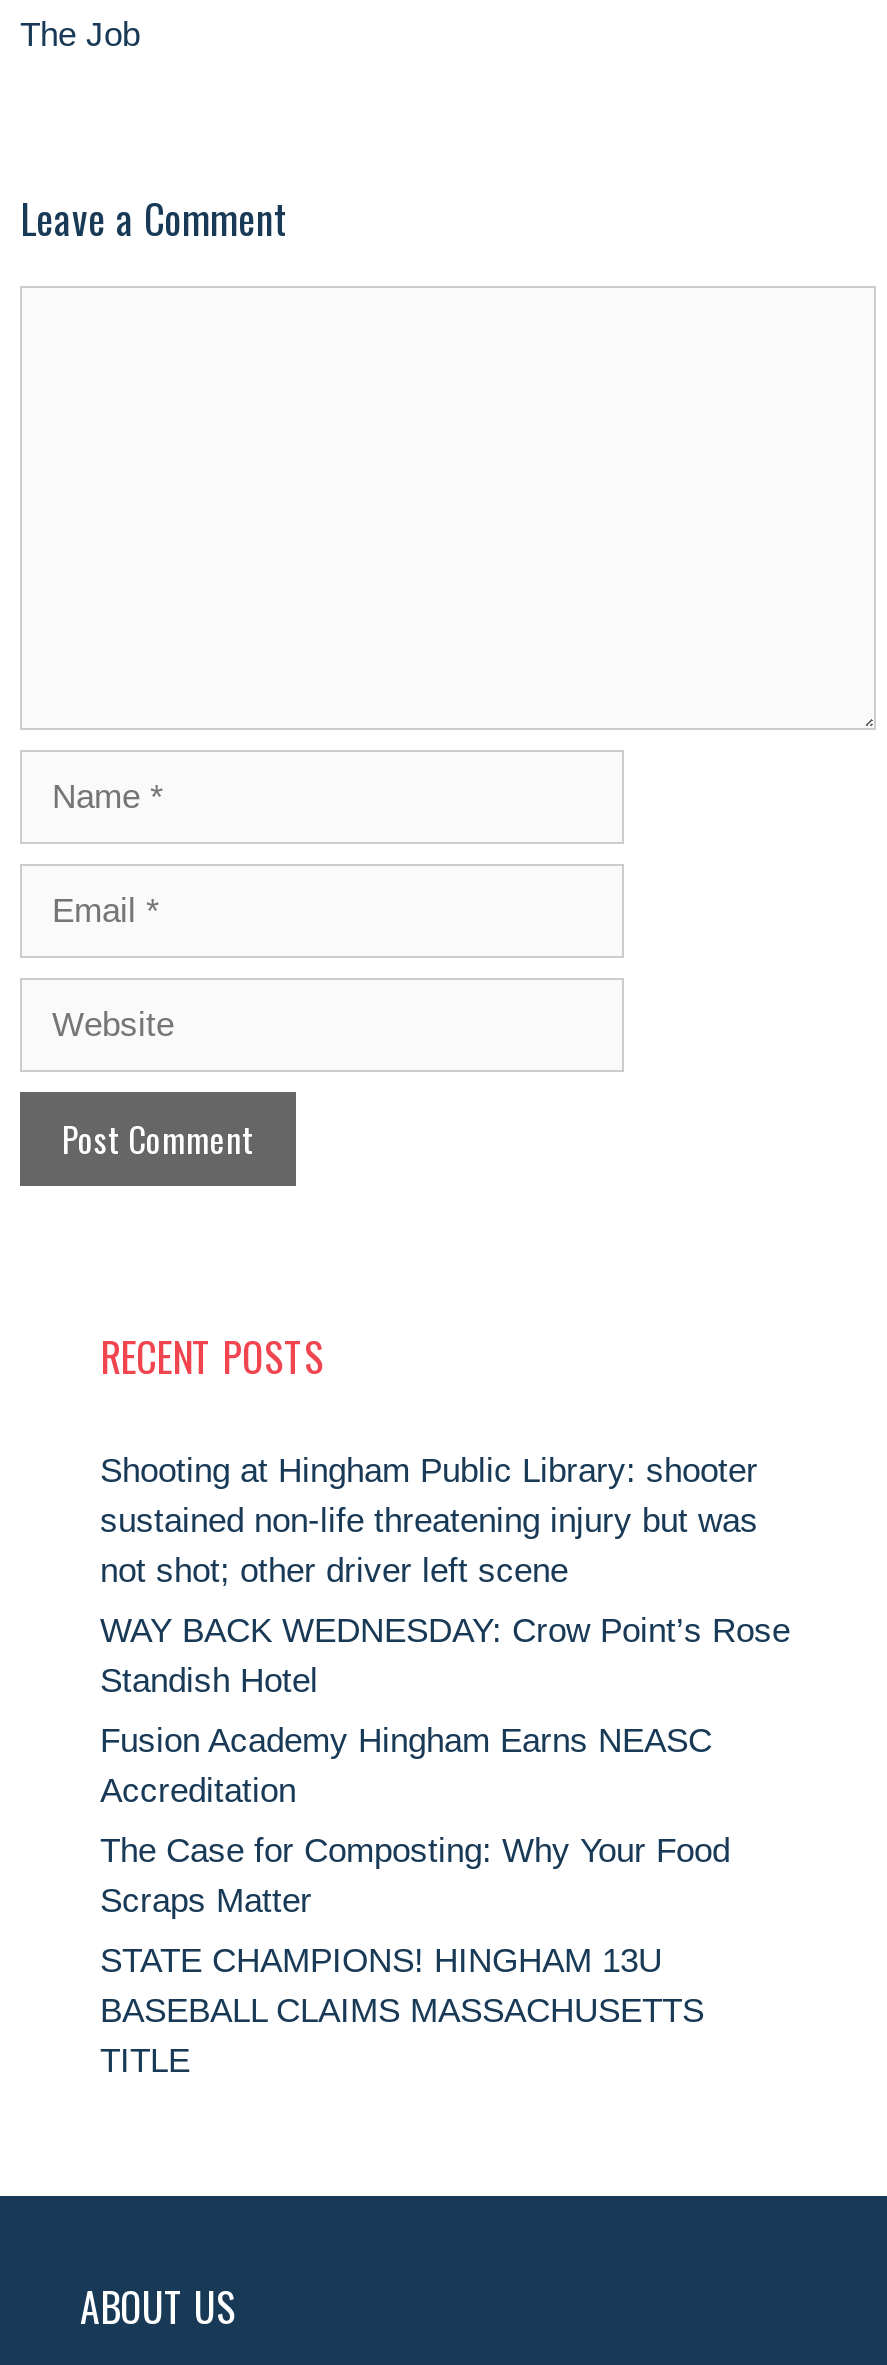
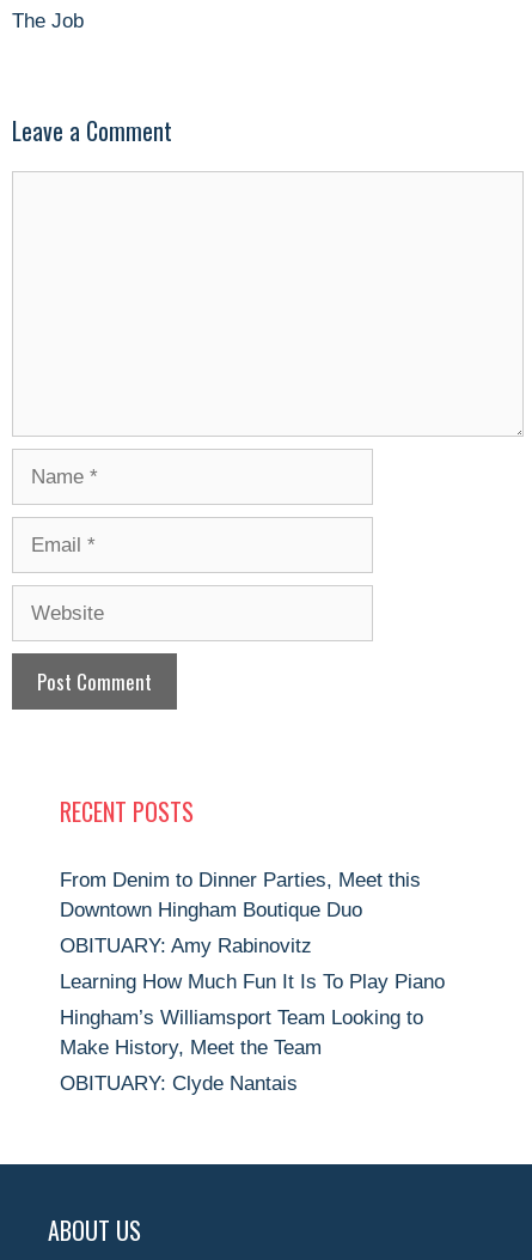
[100,1451,758,1589] Shooting at Hingham Public Library: shooter | sustained non-life threatening injury but was | not shot; other driver left scene -> [60,869,421,921] From Denim to Dinner Parties, Meet this | Downtown Hingham Boutique Duo
[100,1611,790,1699] WAY BACK WEDNESDAY: Crow Point’s Rose | Standish Hotel -> [60,934,312,957] OBITUARY: Amy Rabinovitz
[100,1721,712,1809] Fusion Academy Hingham Earns NEASC | Accreditation -> [60,970,445,993] Learning How Much Fun It Is To Play Piano
[100,1831,730,1919] The Case for Composting: Why Your Food | Scraps Matter -> [60,1006,423,1059] Hingham’s Williamsport Team Looking to | Make History, Meet the Team
[100,1941,704,2079] STATE CHAMPIONS! HINGHAM 13U | BASEBALL CLAIMS MASSACHUSETTS | TITLE -> [60,1072,298,1095] OBITUARY: Clyde Nantais

